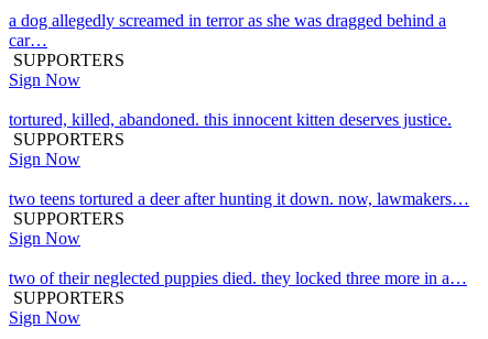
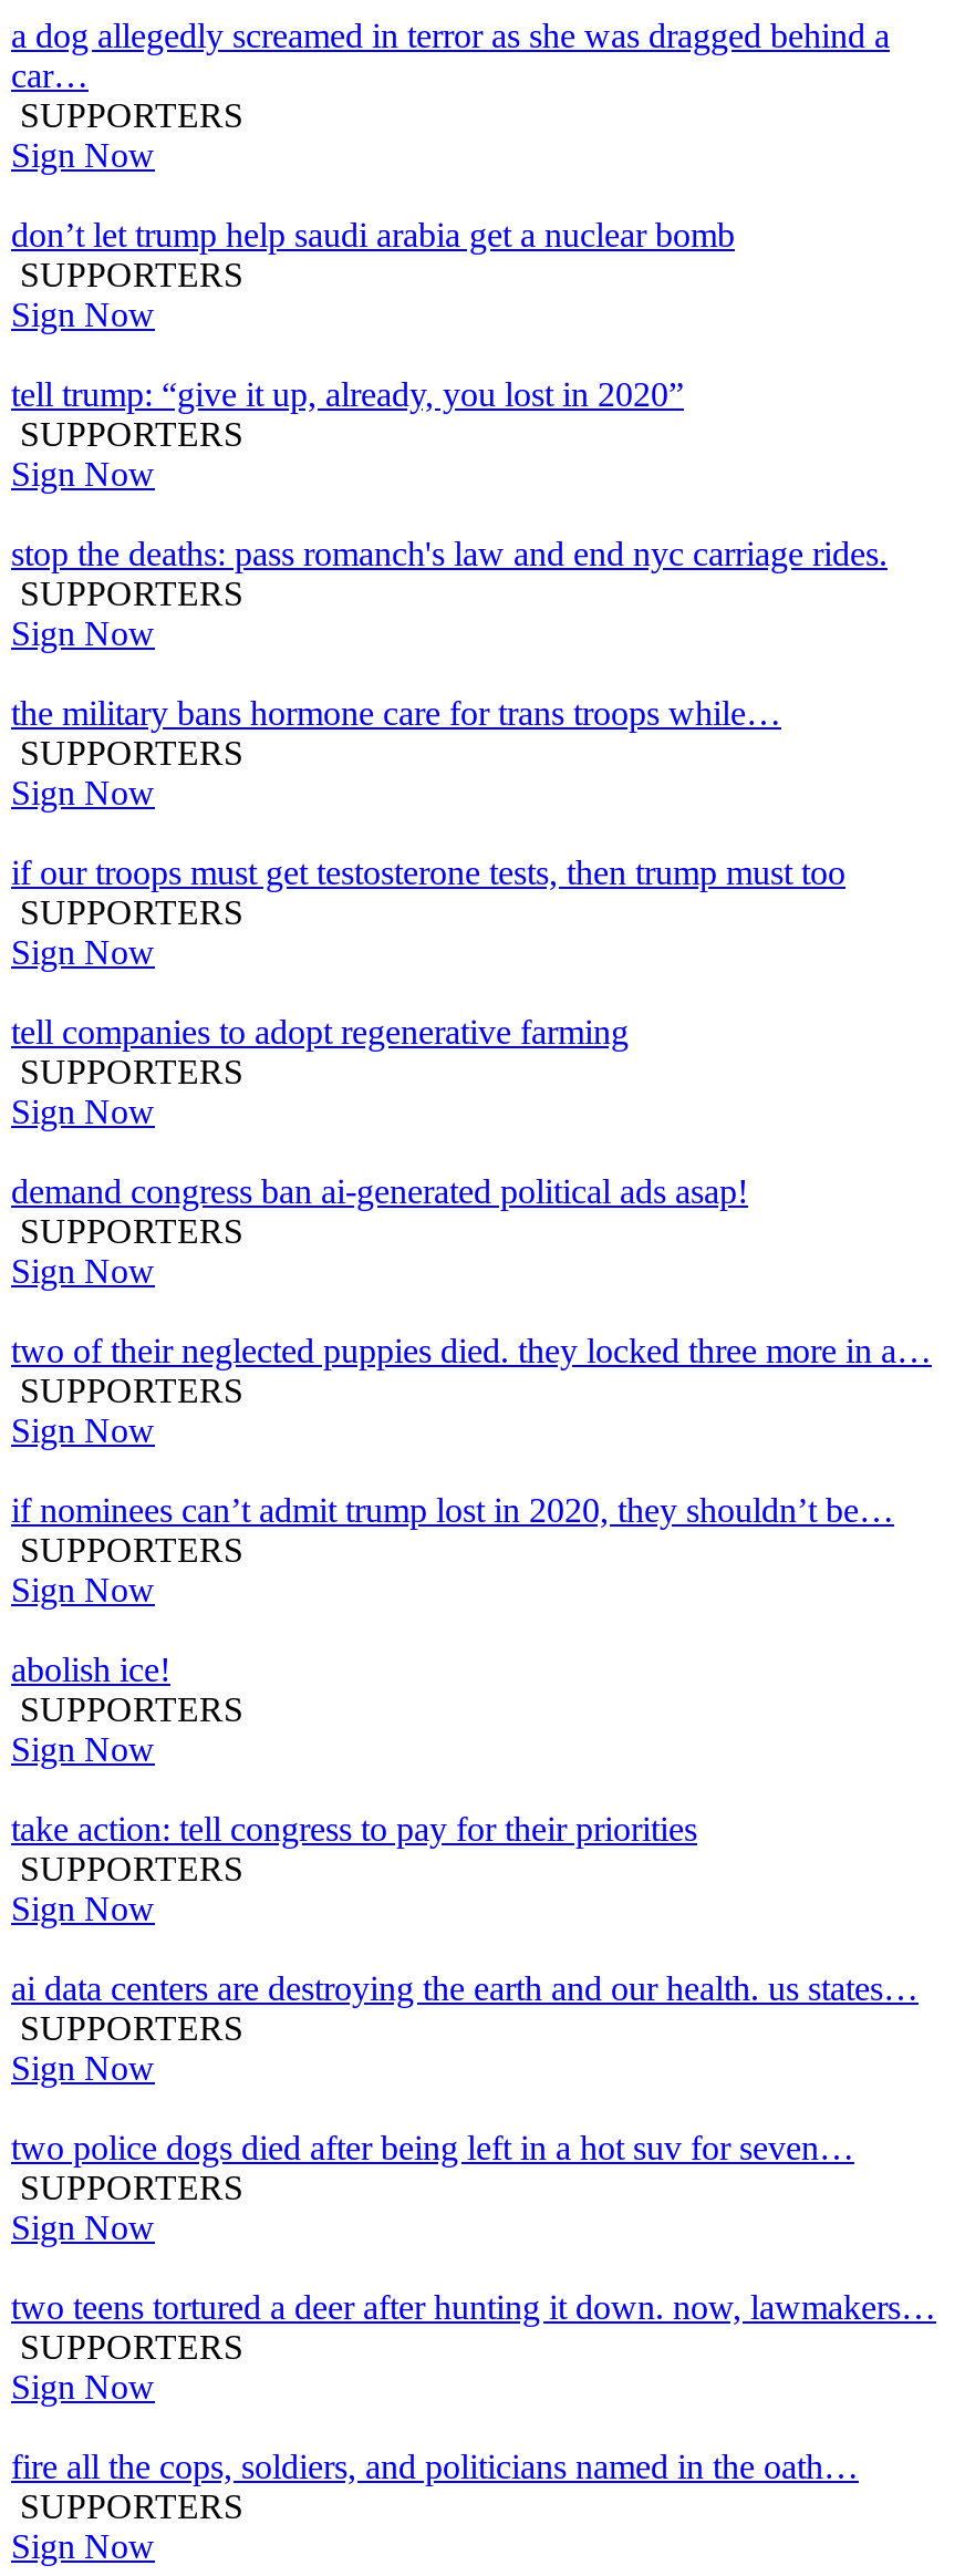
[9,110,452,129] tortured, killed, abandoned. this innocent kitten deserves justice. -> [11,216,919,2166] don’t let trump help saudi arabia get a nuclear bomb | SUPPORTERS | Sign Now | tell trump: “give it up, already, you lost in 2020” | SUPPORTERS | Sign Now | stop the deaths: pass romanch's law and end nyc carriage rides. | SUPPORTERS | Sign Now | the military bans hormone care for trans troops while… | SUPPORTERS | Sign Now | if our troops must get testosterone tests, then trump must too | SUPPORTERS | Sign Now | tell companies to adopt regenerative farming | SUPPORTERS | Sign Now | demand congress ban ai-generated political ads asap! | SUPPORTERS | Sign Now | SUPPORTERS | Sign Now | if nominees can’t admit trump lost in 2020, they shouldn’t be… | SUPPORTERS | Sign Now | abolish ice! | SUPPORTERS | Sign Now | take action: tell congress to pay for their priorities | SUPPORTERS | Sign Now | ai data centers are destroying the earth and our health. us states… | SUPPORTERS | Sign Now | two police dogs died after being left in a hot suv for seven…
none -> [11,2448,859,2485] fire all the cops, soldiers, and politicians named in the oath…
moved [9,269,467,287] -> [11,1332,932,1369]: two of their neglected puppies died. they locked three more in a…

